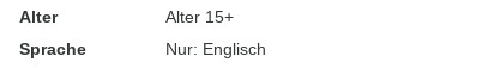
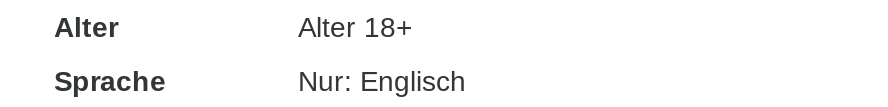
[165,7,234,26] Alter 15+ -> [298,11,412,43] Alter 18+

